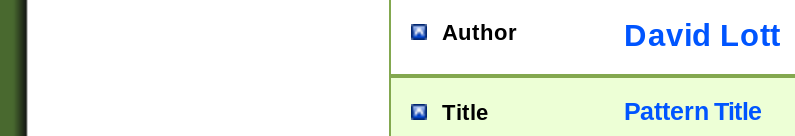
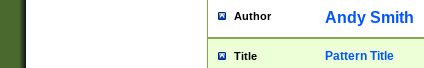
[624,18,780,52] David Lott -> [324,9,413,26] Andy Smith

